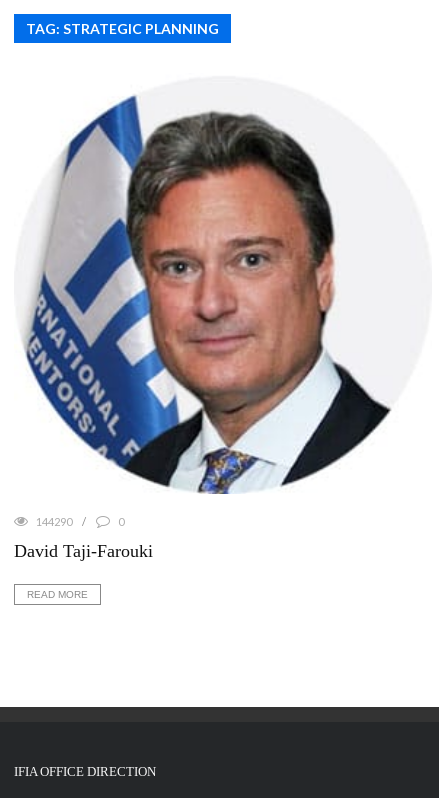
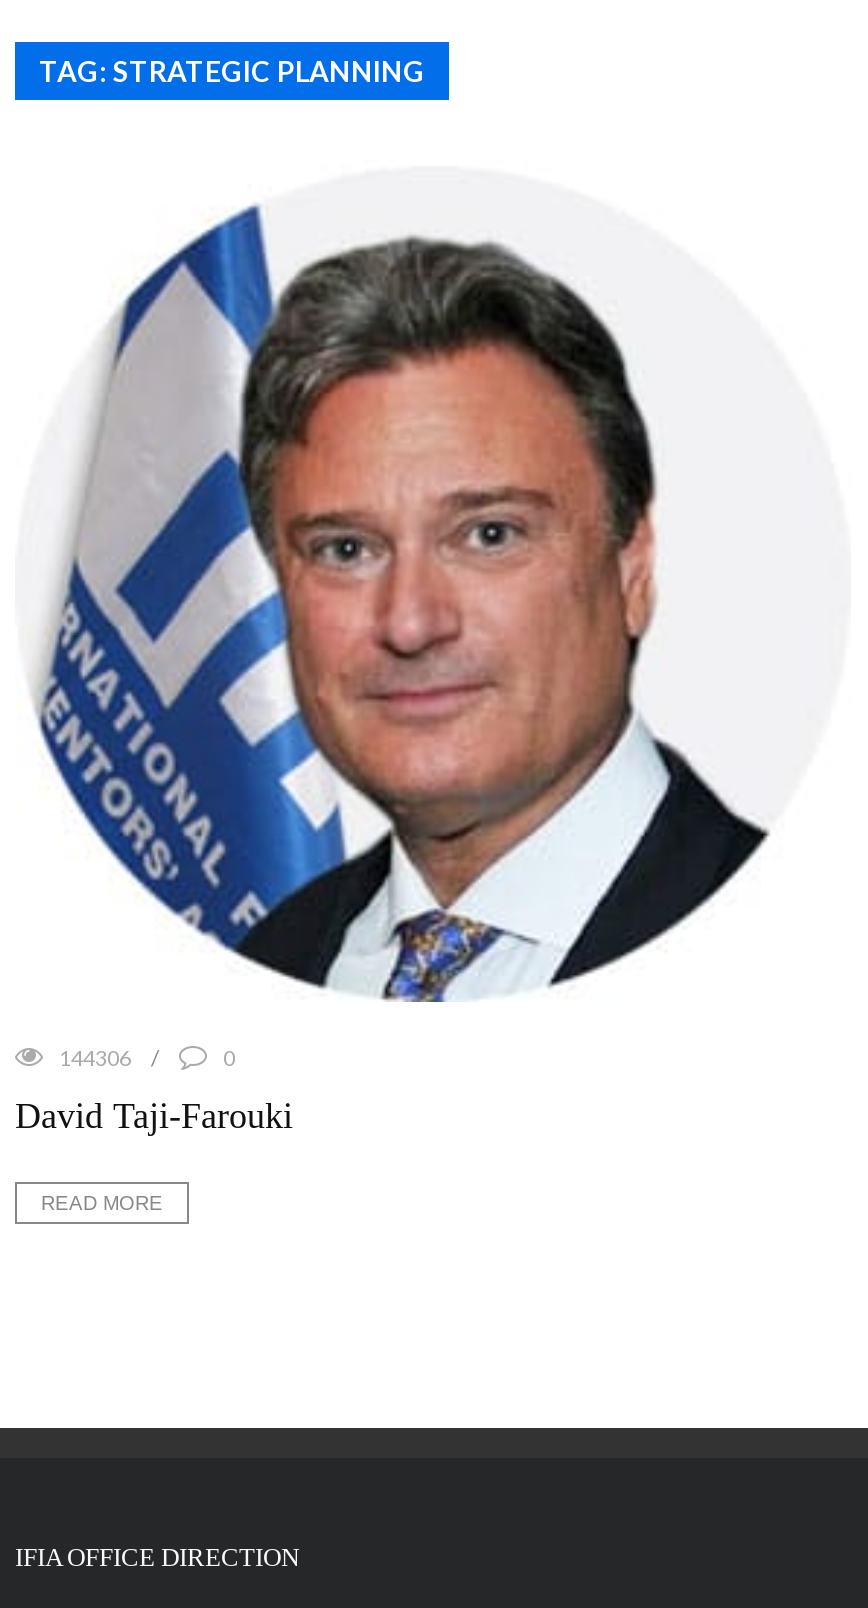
[36,515,72,528] 144290 -> [59,1044,131,1070] 144306

